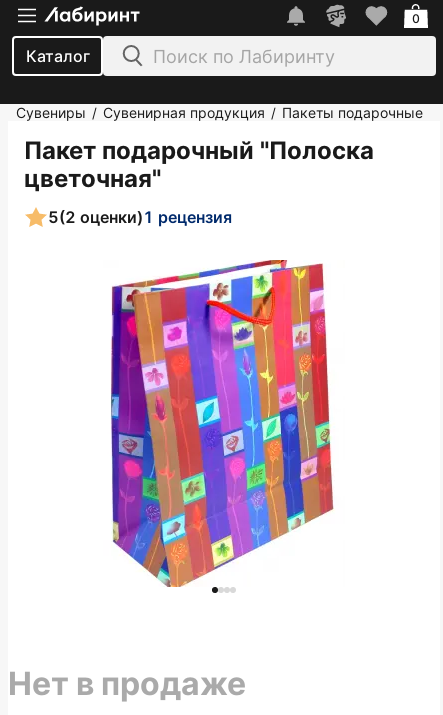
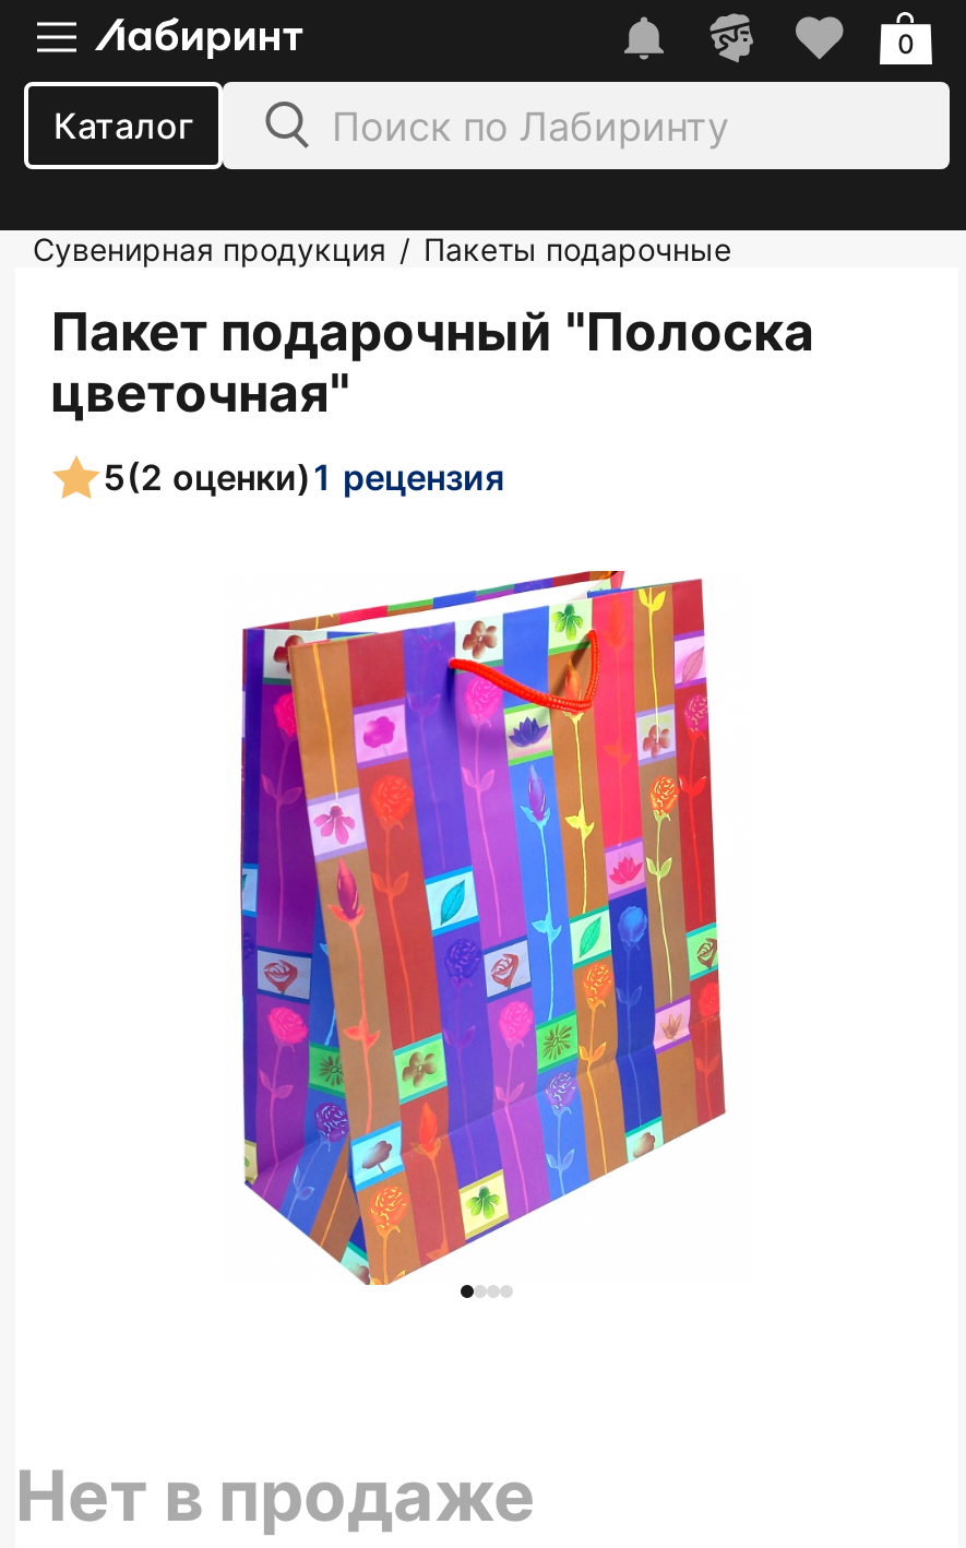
[16,104,423,121] Сувениры / Сувенирная продукция / Пакеты подарочные -> [33,230,731,267] Сувенирная продукция / Пакеты подарочные

